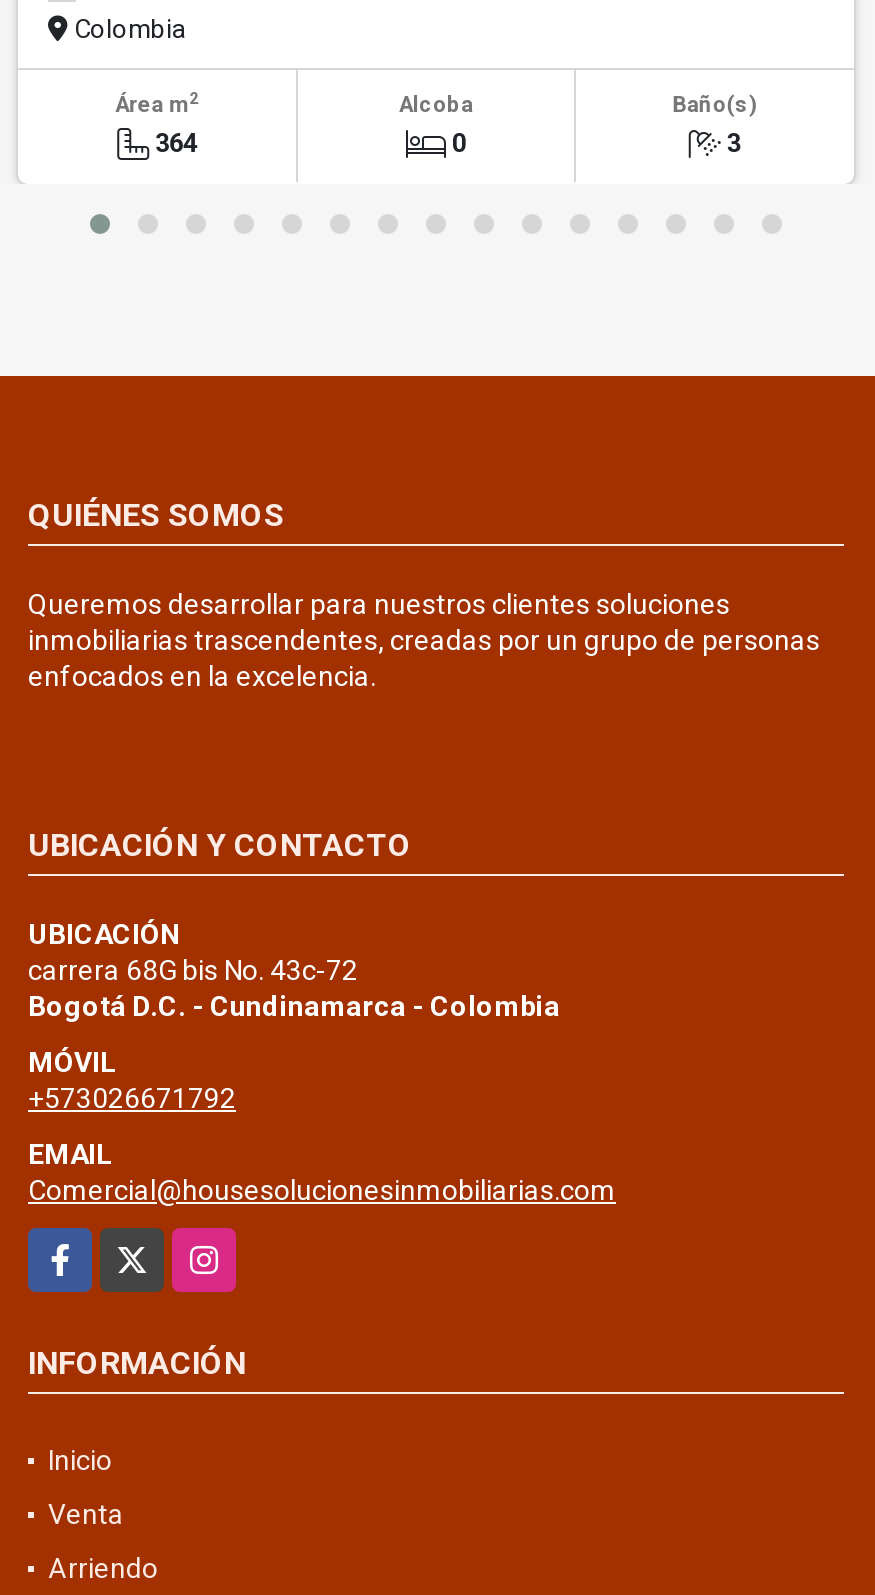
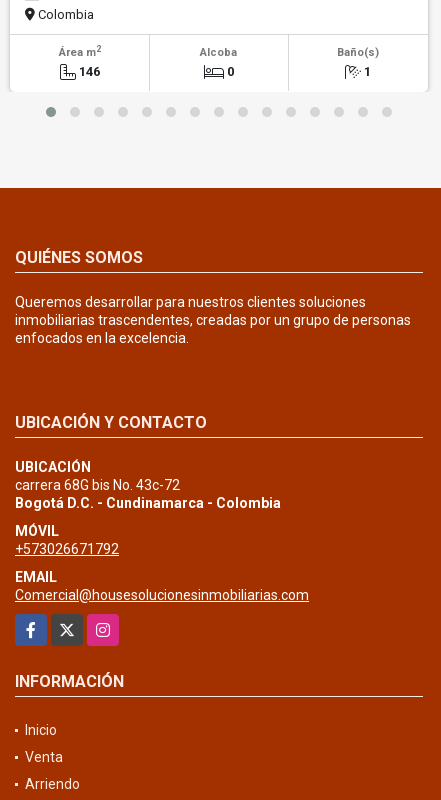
[155,129,197,159] 364 -> [79,64,100,79] 146
[727,129,741,159] 3 -> [364,64,371,79] 1

